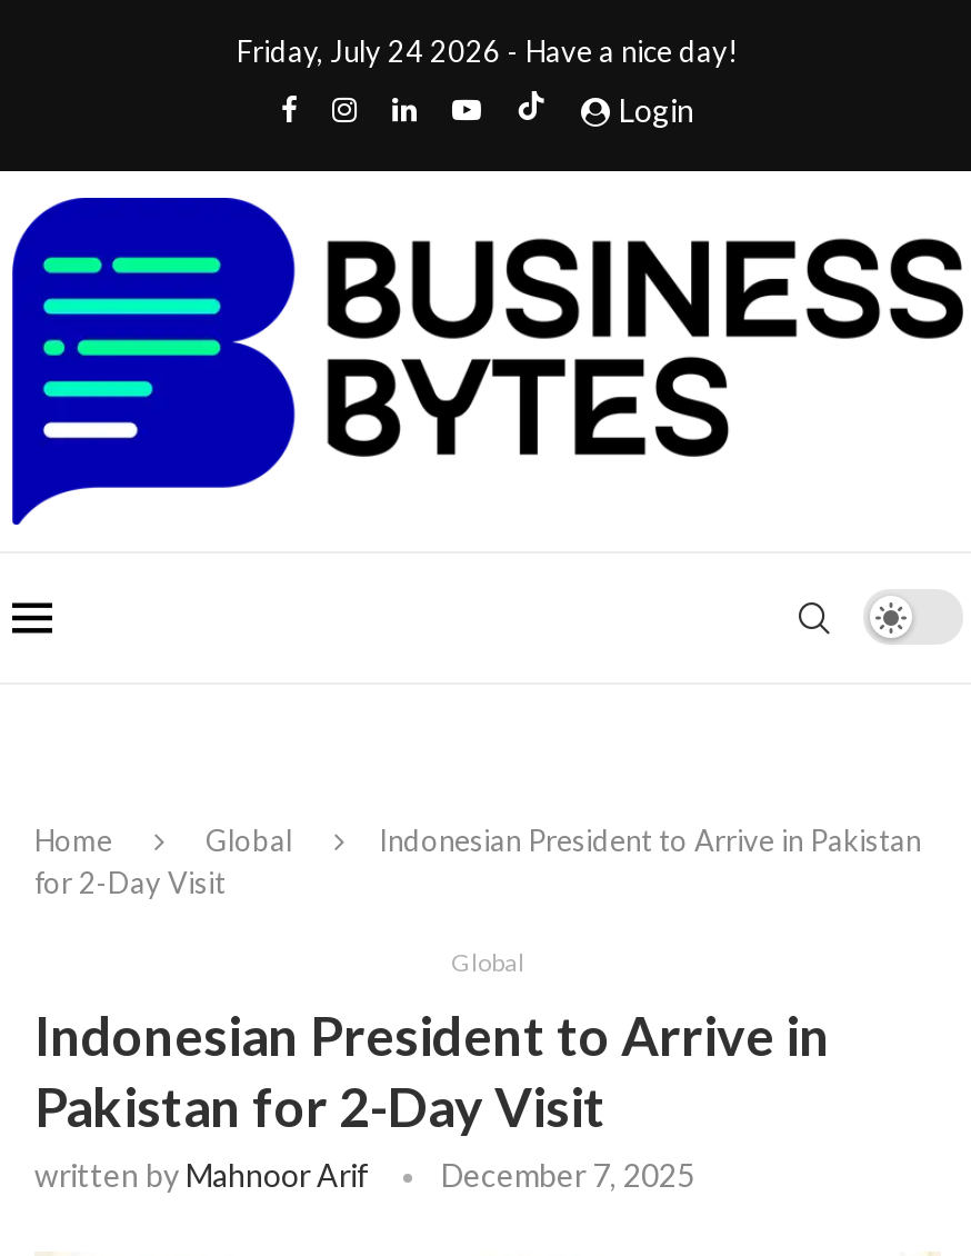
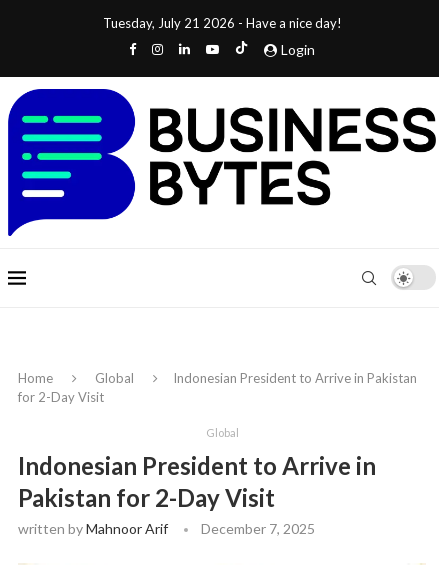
[237,33,739,69] Friday, July 24 2026 - Have a nice day! -> [102,15,341,31] Tuesday, July 21 2026 - Have a nice day!

